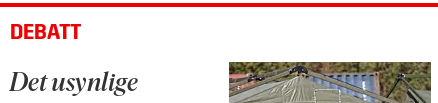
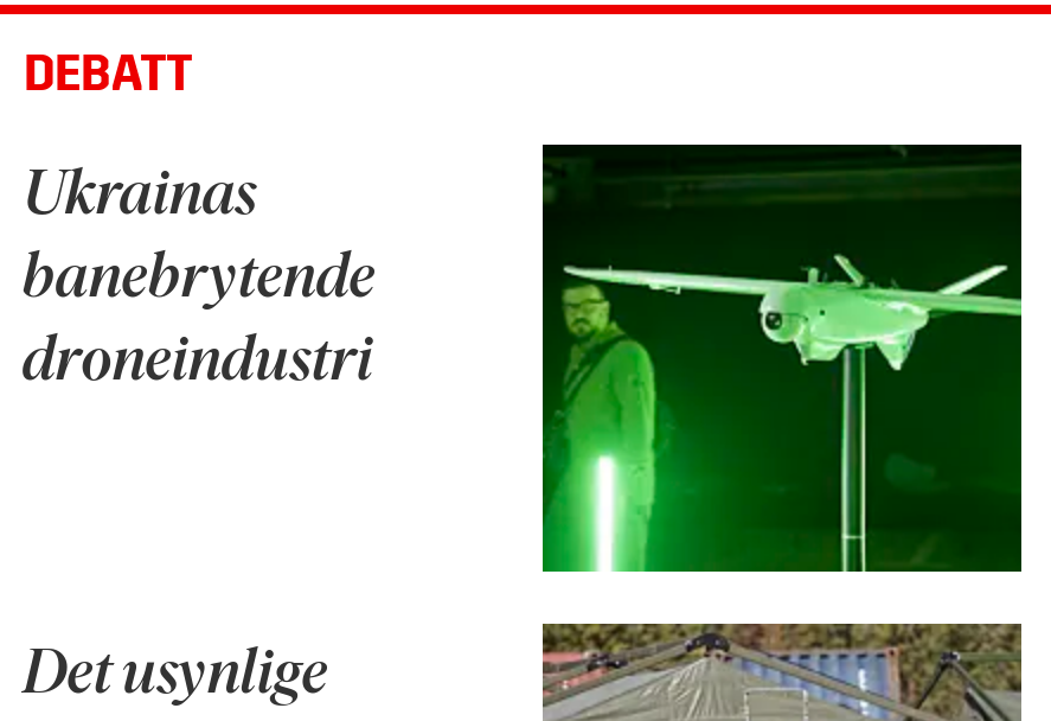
none -> [22,166,375,397] Ukrainas | banebrytende | droneindustri
none -> [540,142,1024,574] [image]

